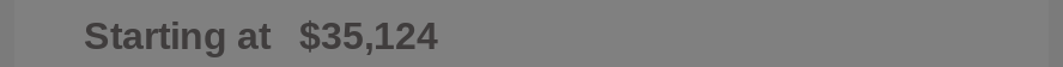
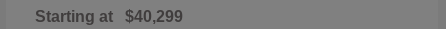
[84,17,438,58] Starting at $35,124 -> [35,8,183,25] Starting at $40,299

